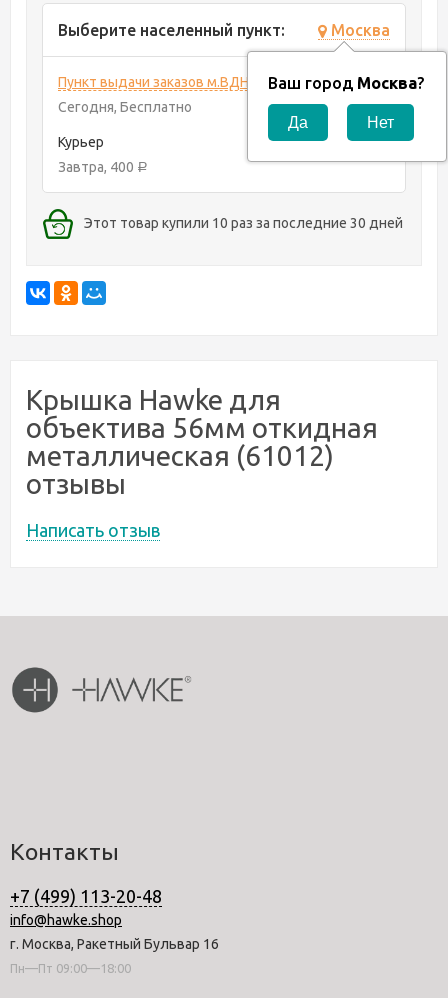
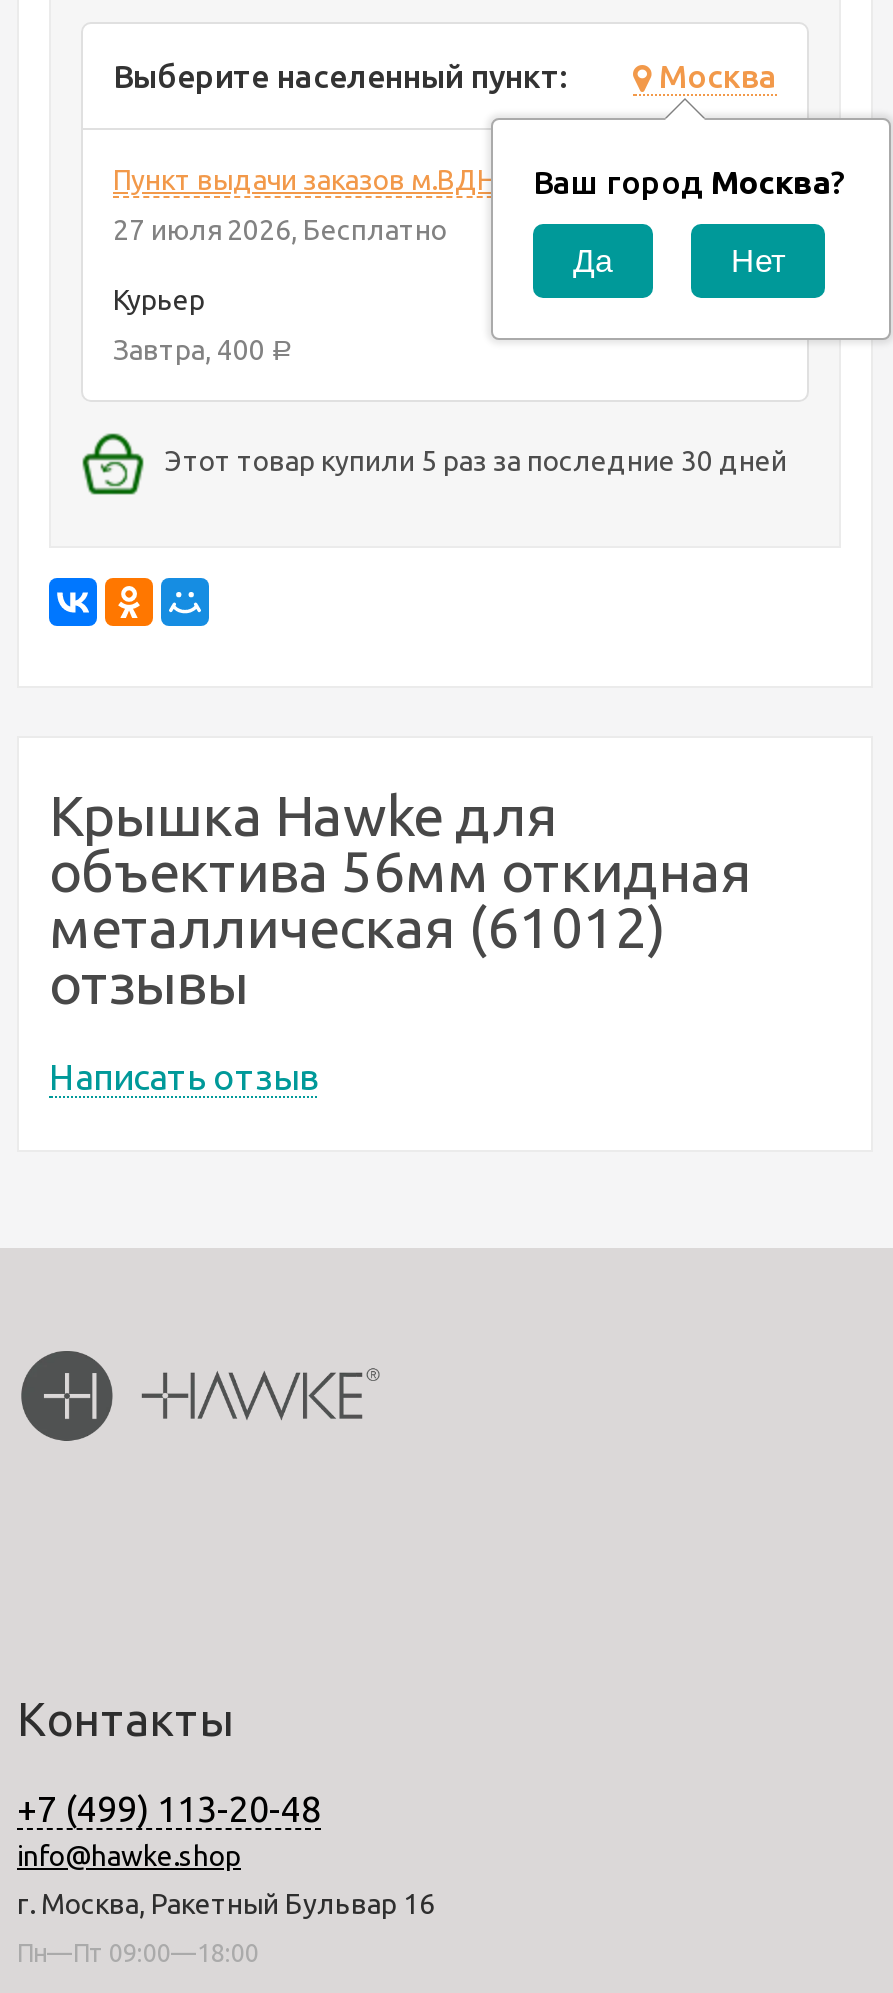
[58,98,192,114] Сегодня Бесплатно -> [113,213,447,245] 27 июля 2026 Бесплатно
[84,214,403,230] Этот товар купили 10 раз за последние 30 дней -> [165,444,787,476] Этот товар купили 5 раз за последние 30 дней

